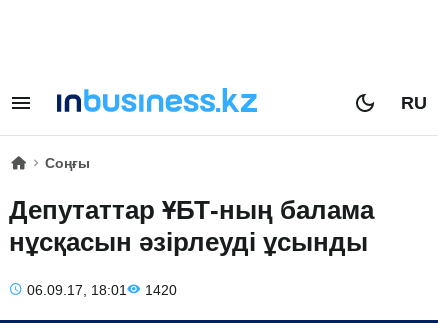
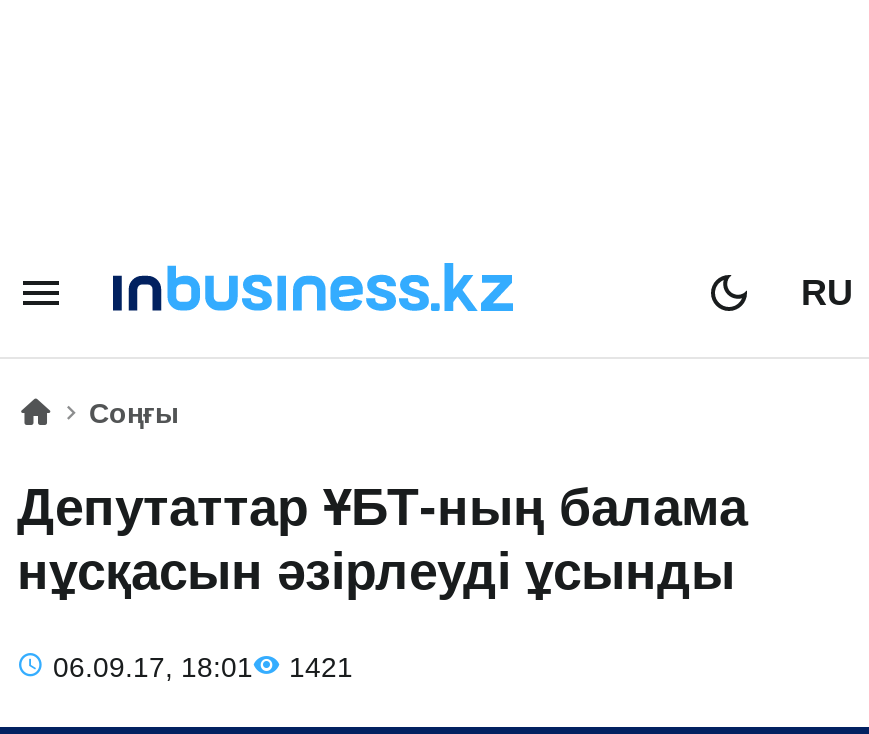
[27,282,177,298] 06.09.17, 18:01 1420 -> [53,651,353,683] 06.09.17, 18:01 1421

